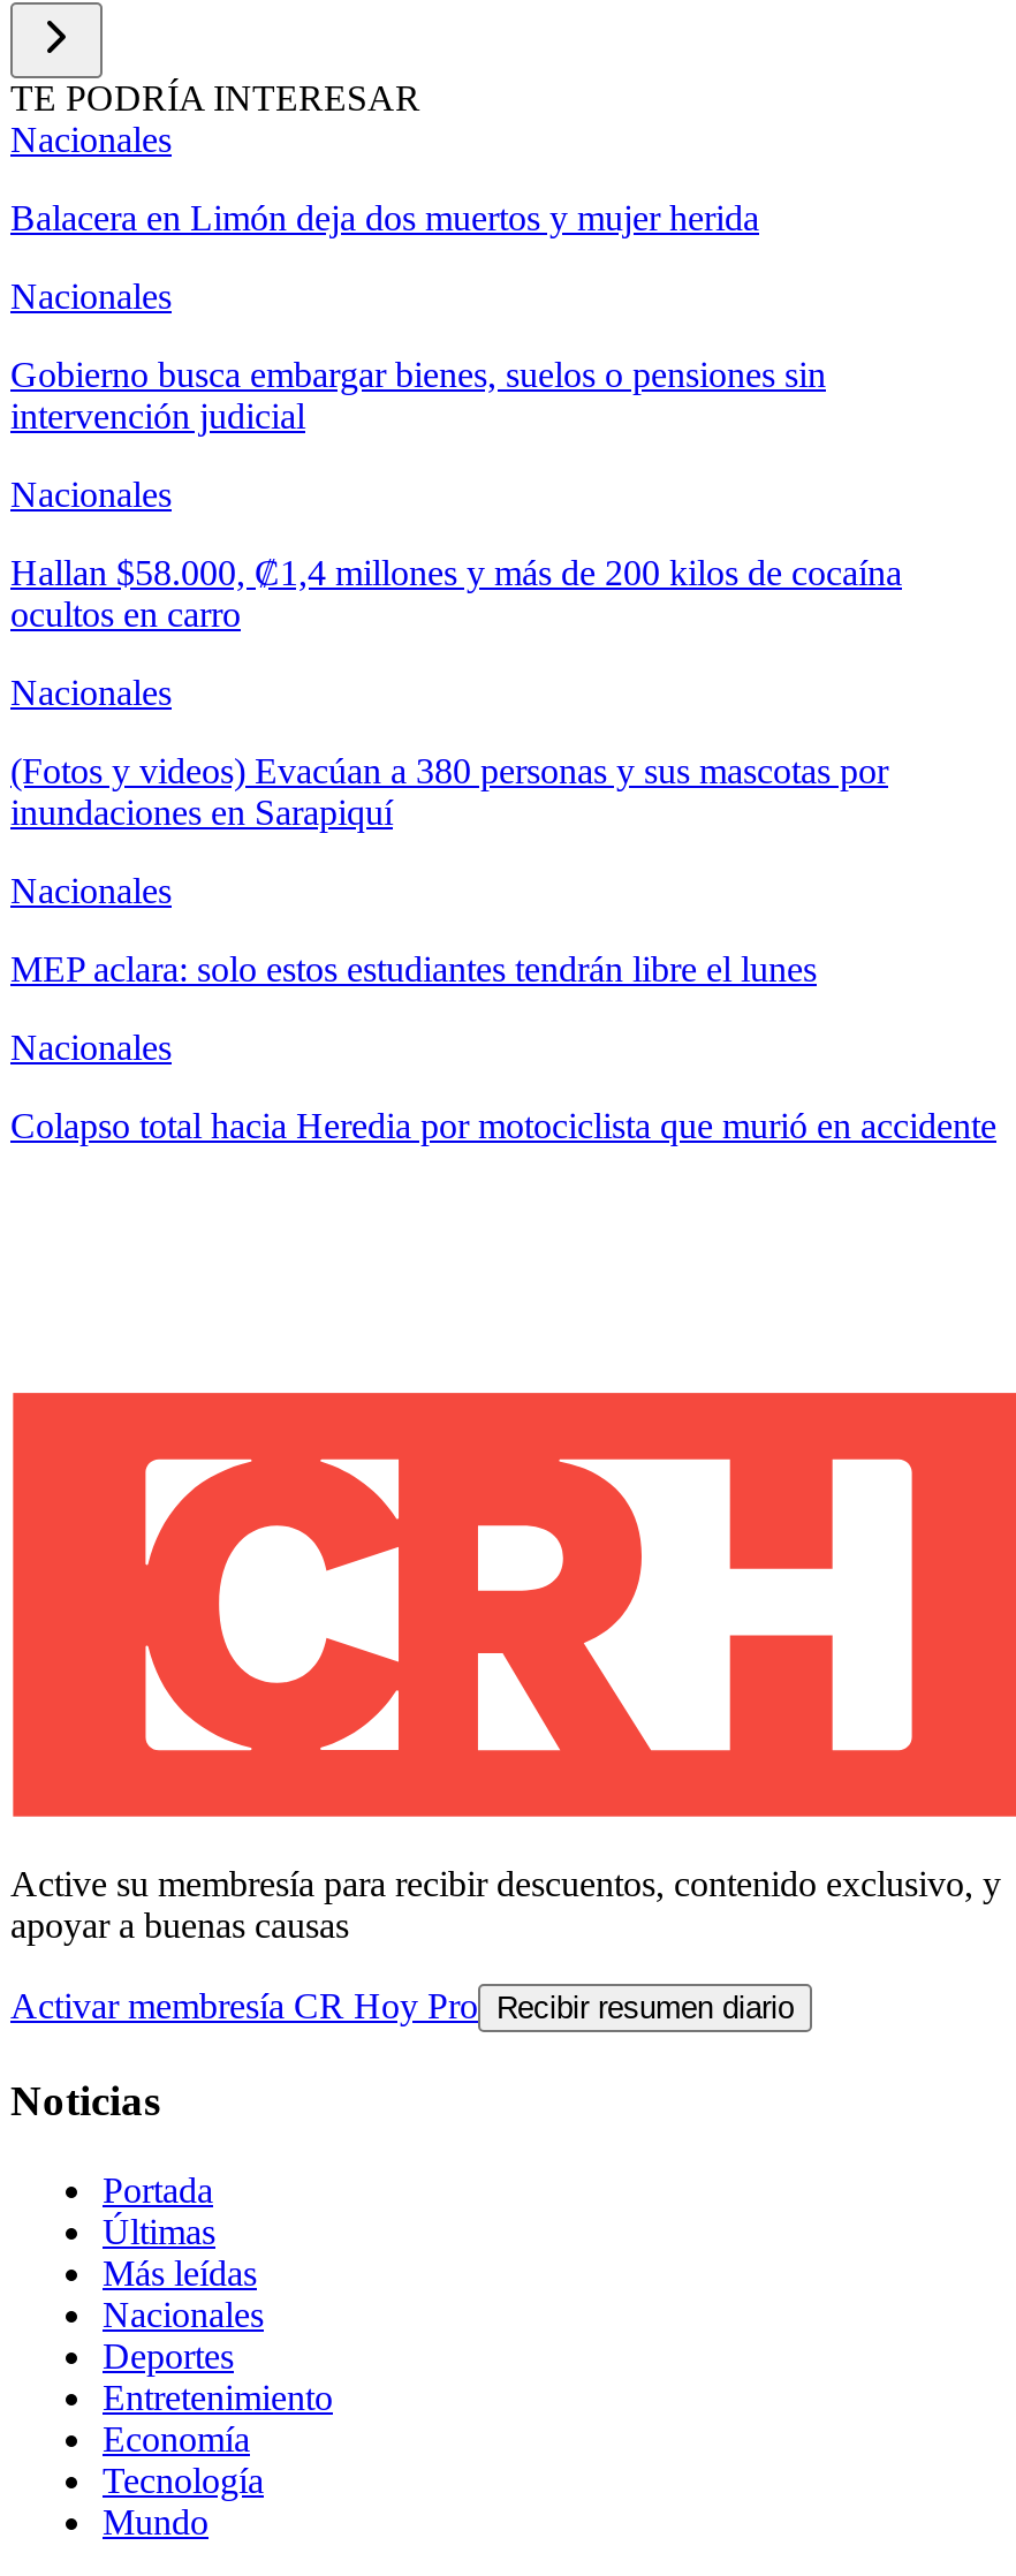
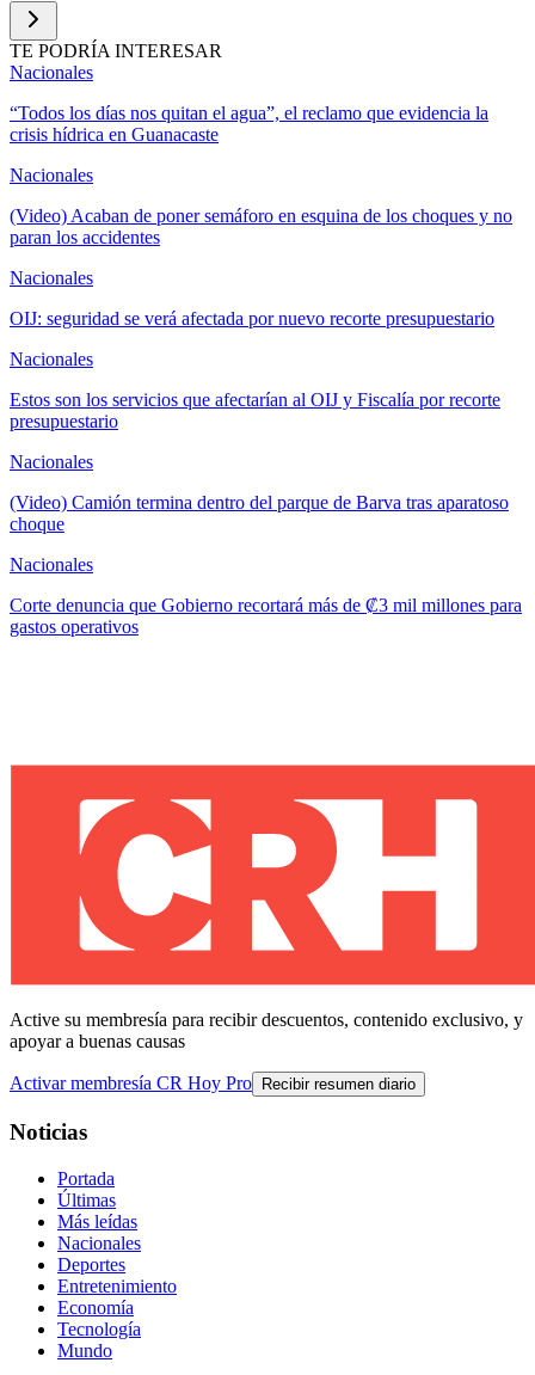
[10,199,759,238] Balacera en Limón deja dos muertos y mujer herida -> [10,103,488,145] “Todos los días nos quitan el agua”, el reclamo que evidencia la | crisis hídrica en Guanacaste
[10,355,826,436] Gobierno busca embargar bienes, suelos o pensiones sin | intervención judicial -> [10,206,512,248] (Video) Acaban de poner semáforo en esquina de los choques y no | paran los accidentes
[10,553,902,634] Hallan $58.000, ₡1,4 millones y más de 200 kilos de cocaína | ocultos en carro -> [10,308,494,329] OIJ: seguridad se verá afectada por nuevo recorte presupuestario
[10,752,888,832] (Fotos y videos) Evacúan a 380 personas y sus mascotas por | inundaciones en Sarapiquí -> [10,390,500,431] Estos son los servicios que afectarían al OIJ y Fiscalía por recorte | presupuestario
[10,950,817,989] MEP aclara: solo estos estudiantes tendrán libre el lunes -> [10,492,509,534] (Video) Camión termina dentro del parque de Barva tras aparatoso | choque
[10,1106,996,1146] Colapso total hacia Heredia por motociclista que murió en accidente -> [10,595,522,637] Corte denuncia que Gobierno recortará más de ₡3 mil millones para | gastos operativos

